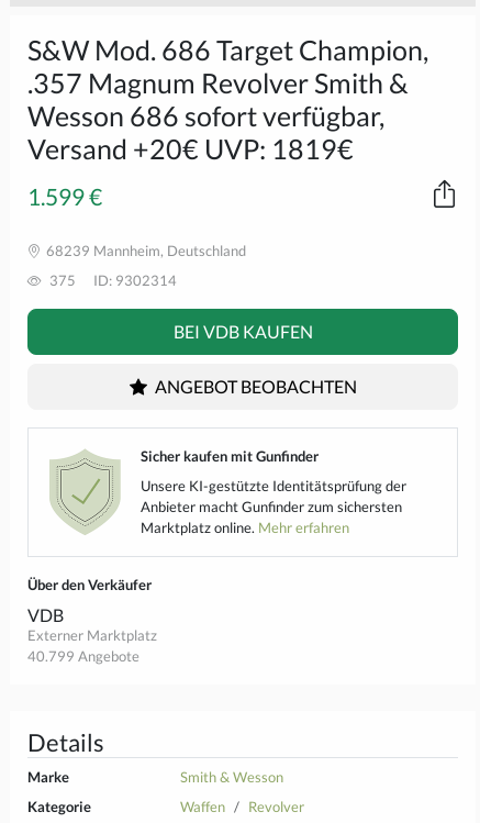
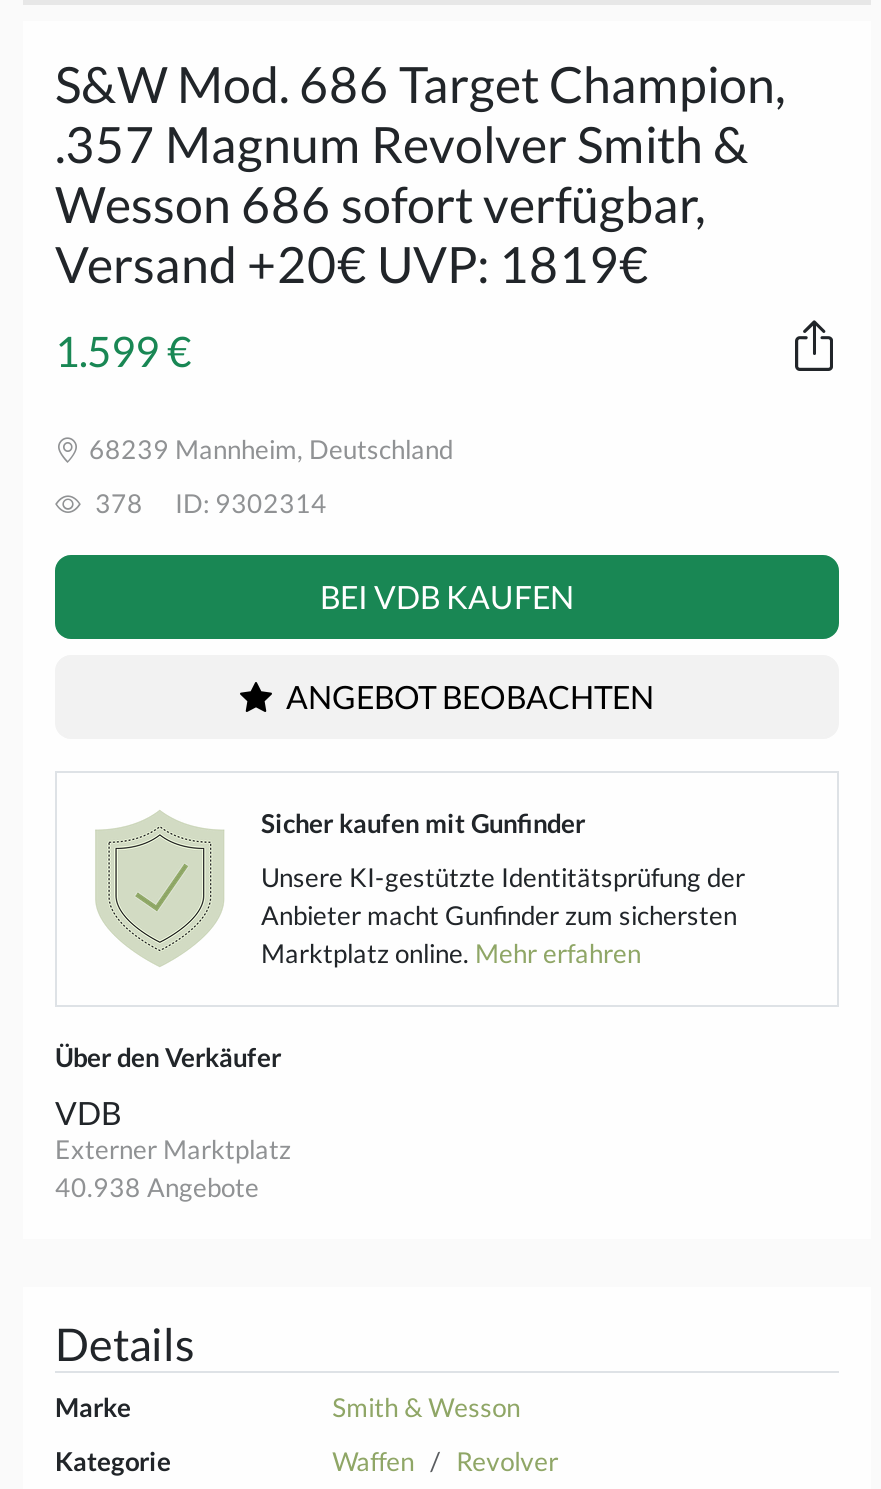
[46,271,177,289] 375 ID: 9302314 -> [89,487,327,519] 378 ID: 9302314
[27,647,139,665] 40.799 Angebote -> [55,1171,259,1203] 40.938 Angebote

